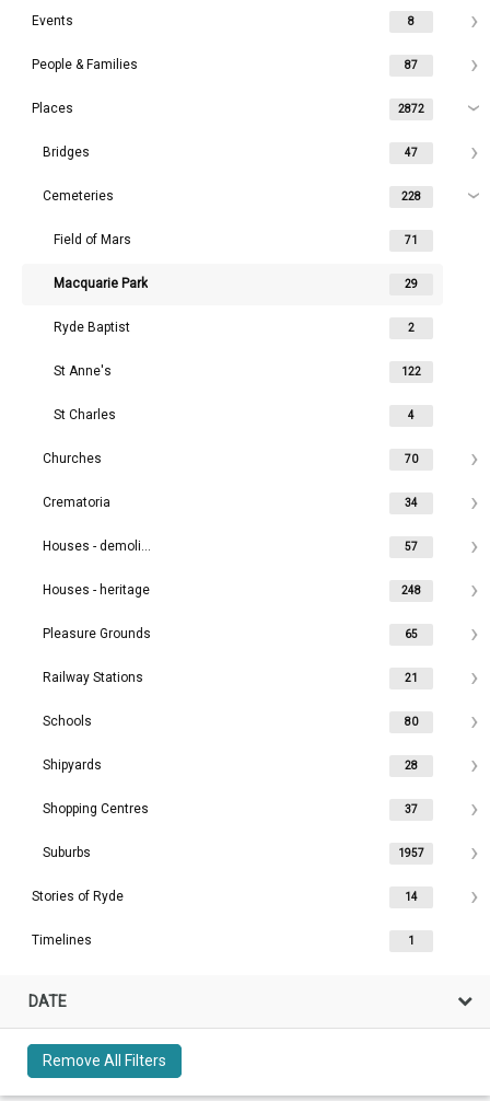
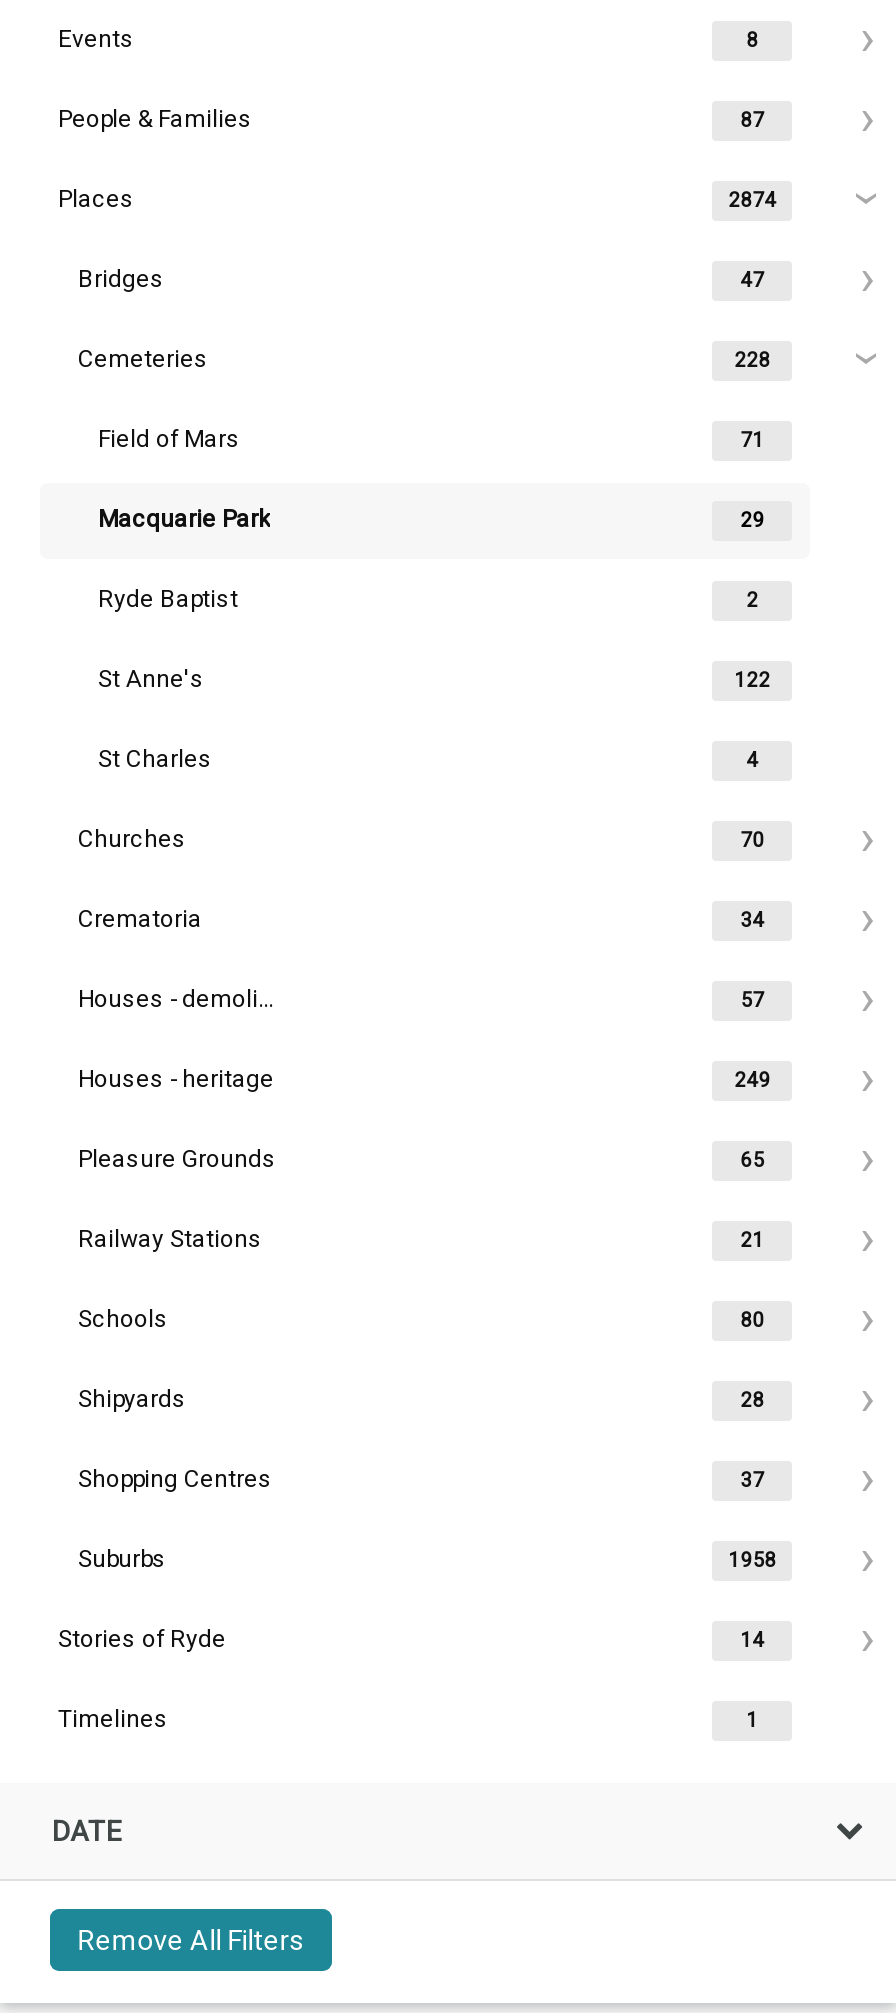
[398,103,425,115] 2872 -> [728,189,776,211] 2874
[402,584,421,596] 248 -> [734,1069,770,1091] 249
[398,847,425,859] 1957 -> [728,1549,776,1571] 1958

